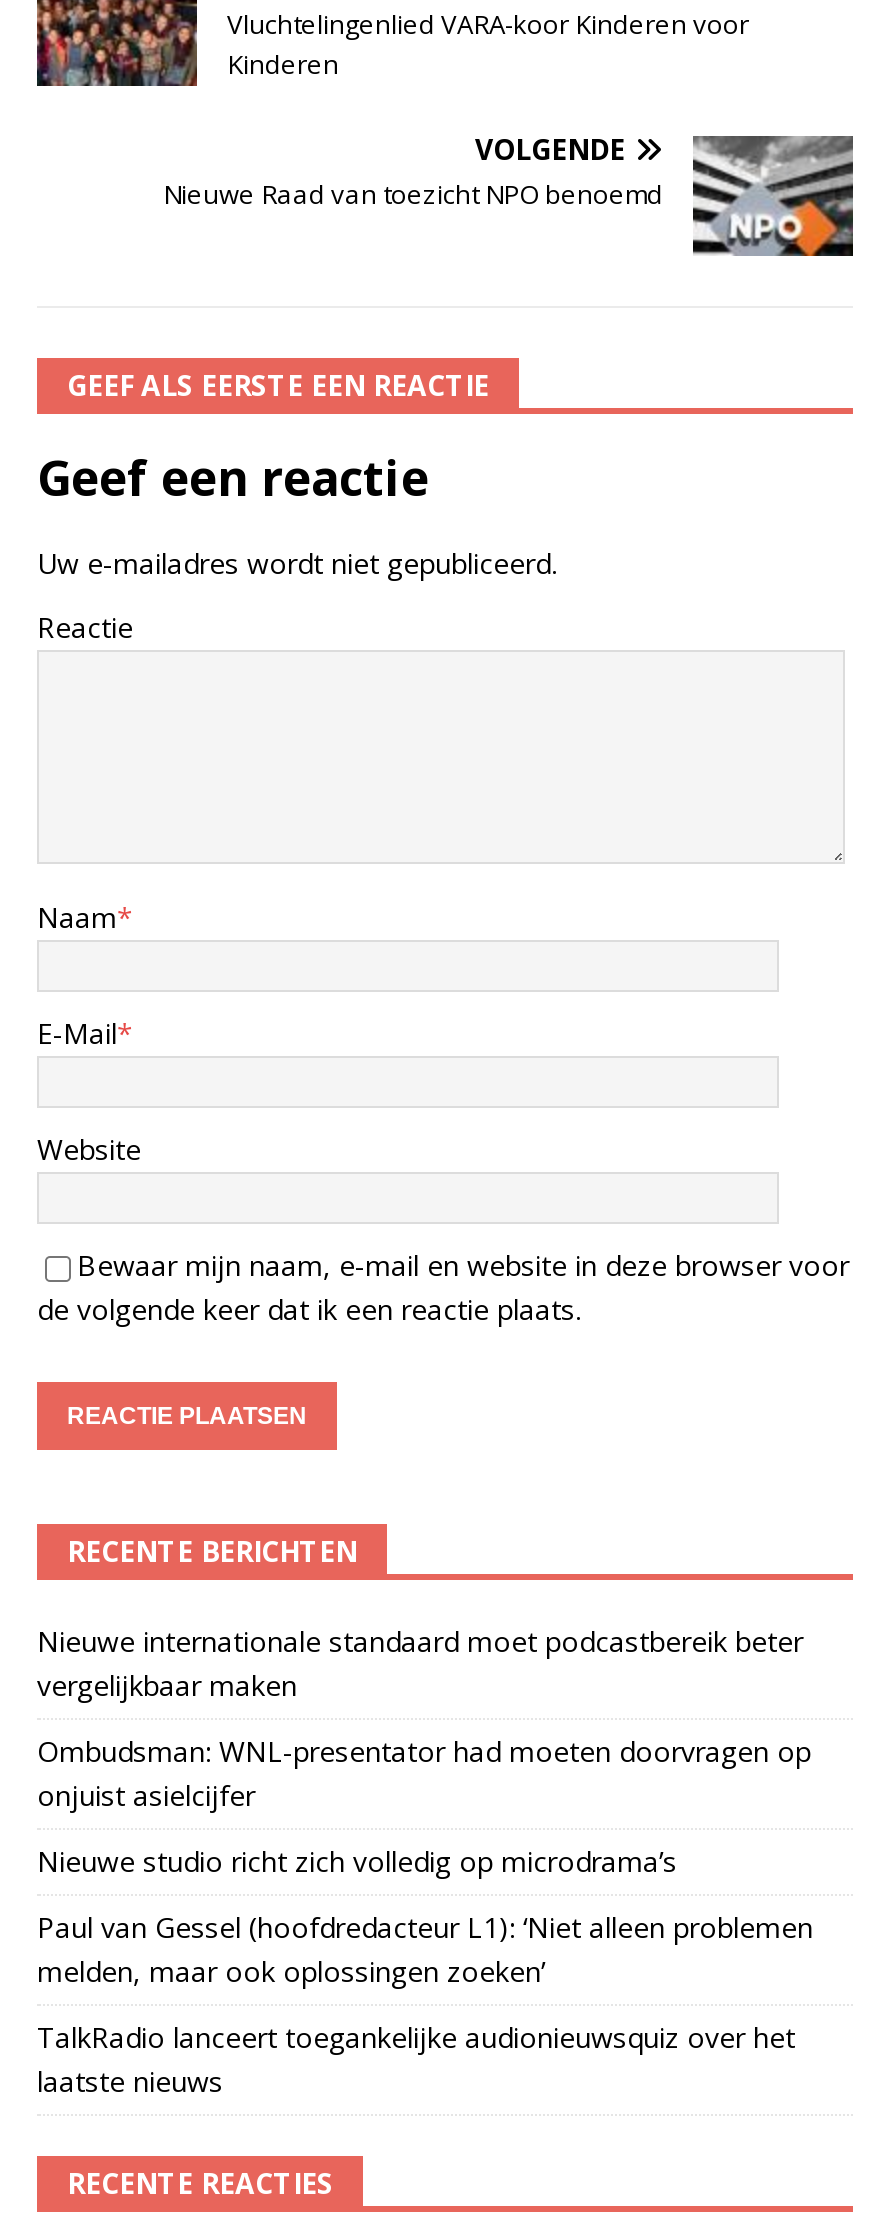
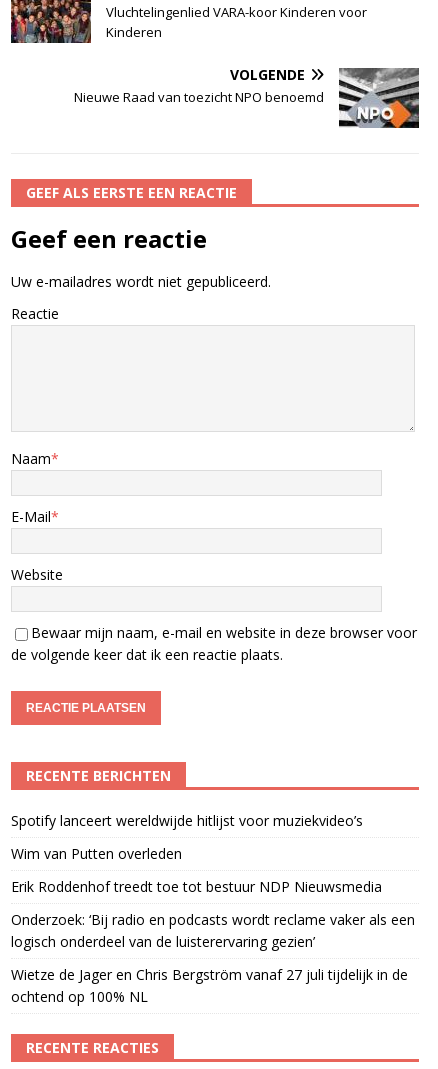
[37,1622,803,1704] Nieuwe internationale standaard moet podcastbereik beter | vergelijkbaar maken -> [11,811,363,830] Spotify lanceert wereldwijde hitlijst voor muziekvideo’s
[37,1732,811,1814] Ombudsman: WNL-presentator had moeten doorvragen op | onjuist asielcijfer -> [11,844,182,863] Wim van Putten overleden
[37,1842,677,1880] Nieuwe studio richt zich volledig op microdrama’s -> [11,877,382,896] Erik Roddenhof treedt toe tot bestuur NDP Nieuwsmedia
[37,1908,813,1990] Paul van Gessel (hoofdredacteur L1): ‘Niet alleen problemen | melden, maar ook oplossingen zoeken’ -> [11,910,415,951] Onderzoek: ‘Bij radio en podcasts wordt reclame vaker als een | logisch onderdeel van de luisterervaring gezien’
[37,2018,795,2100] TalkRadio lanceert toegankelijke audionieuwsquiz over het | laatste nieuws -> [11,965,408,1006] Wietze de Jager en Chris Bergström vanaf 27 juli tijdelijk in de | ochtend op 100% NL

